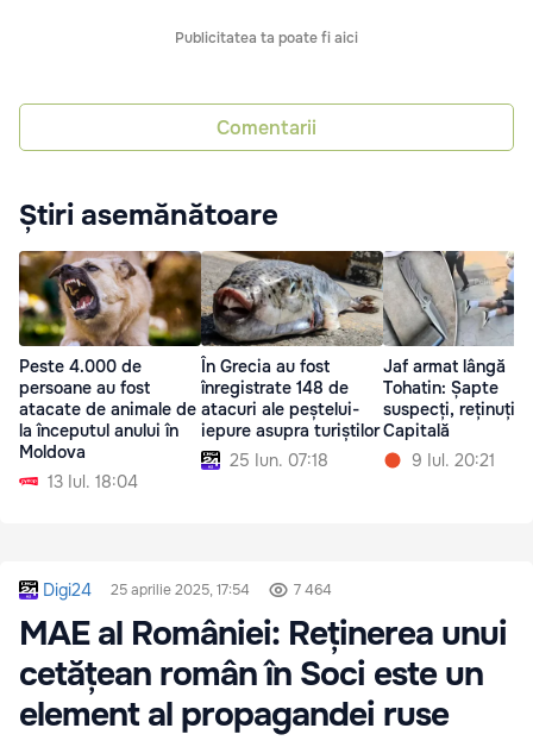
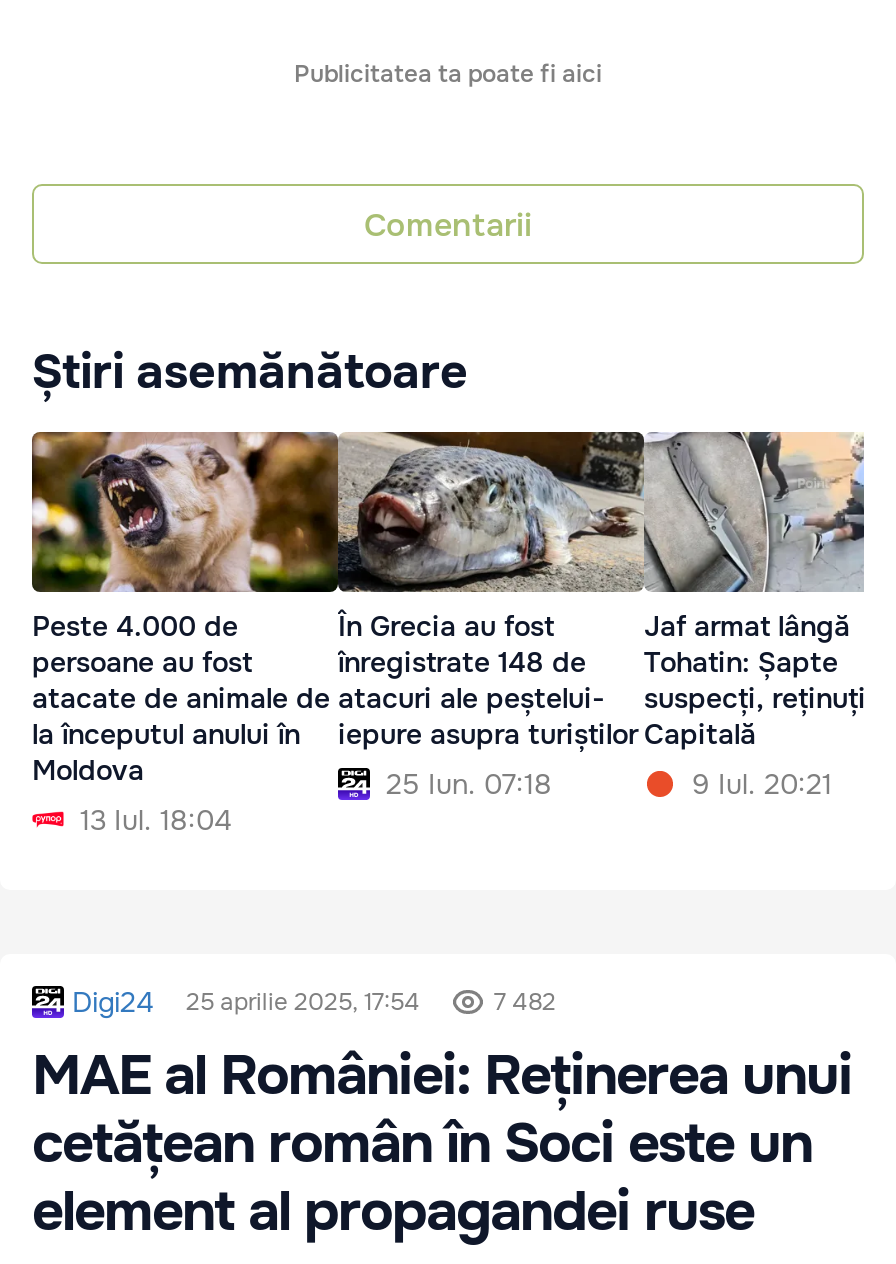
[294,581,332,600] 7 464 -> [494,986,556,1018] 7 482

